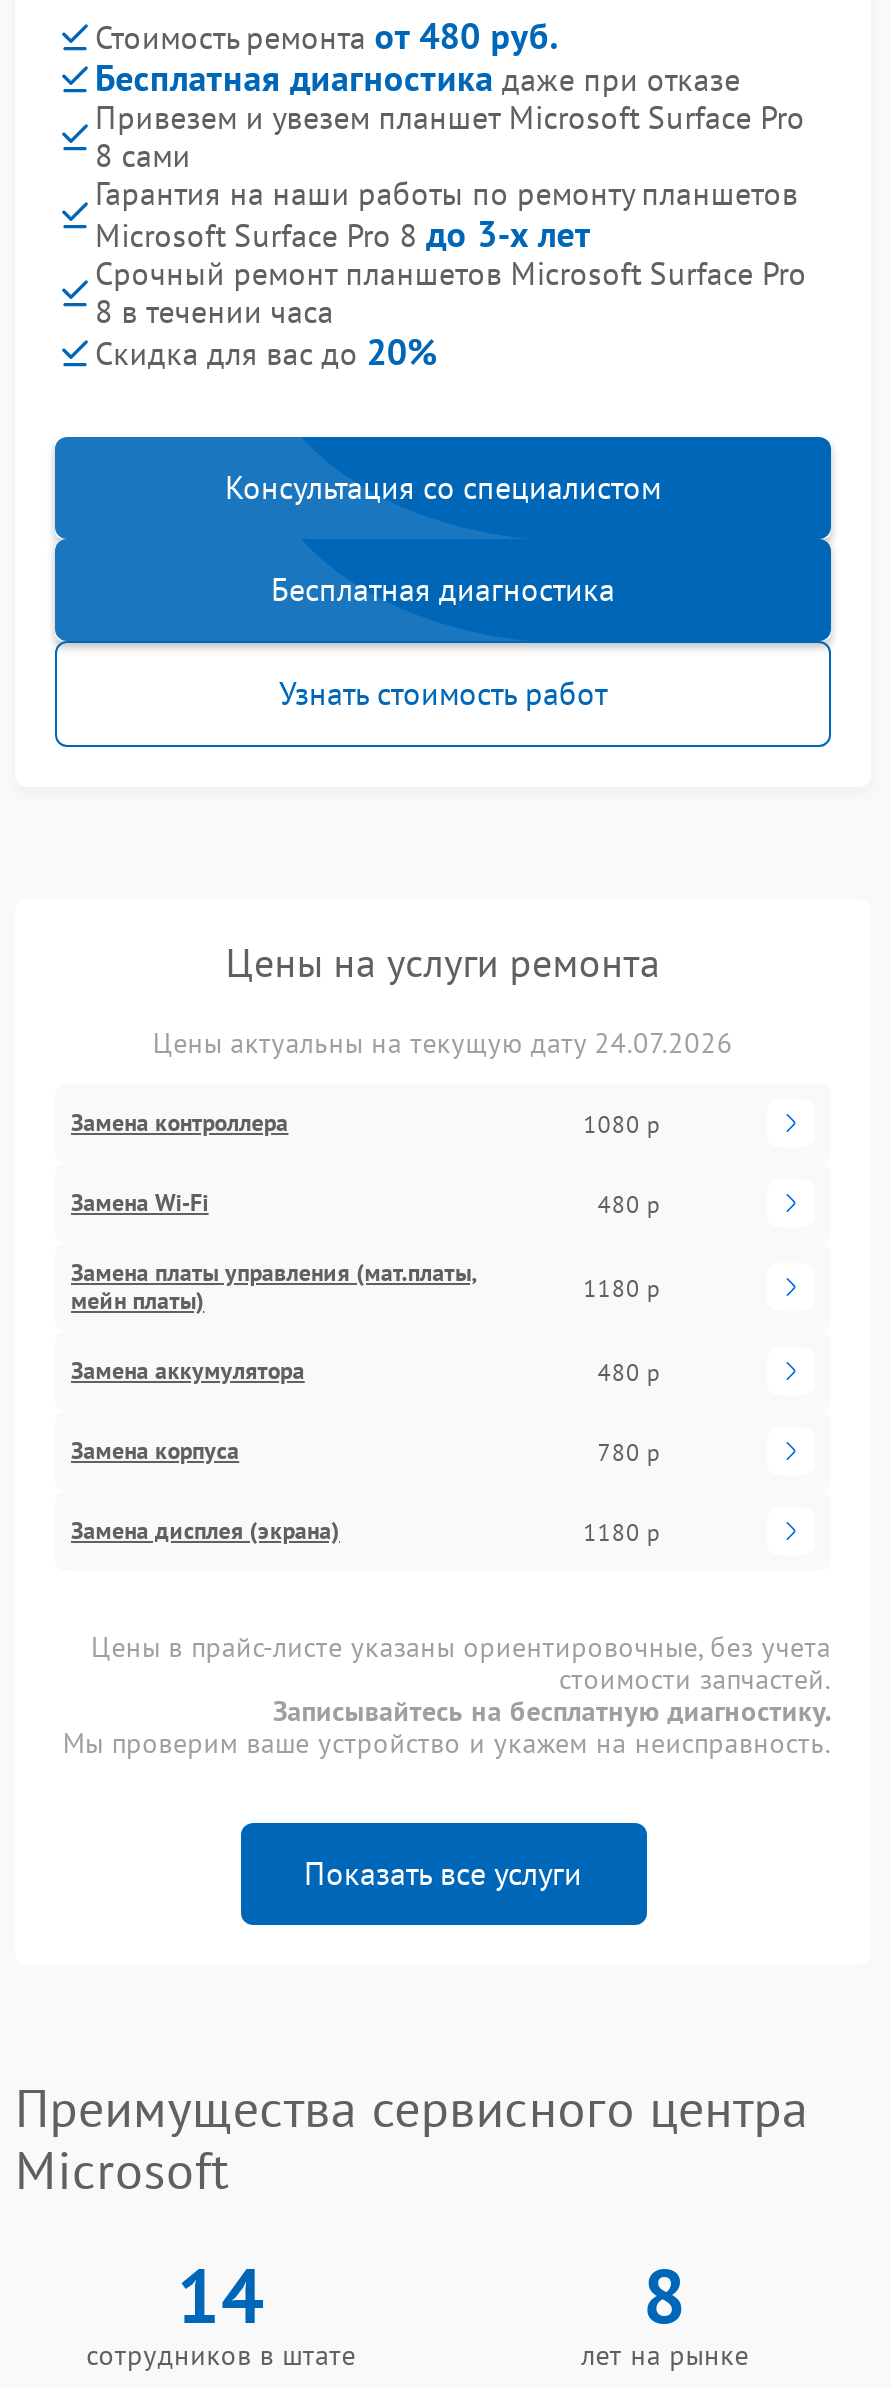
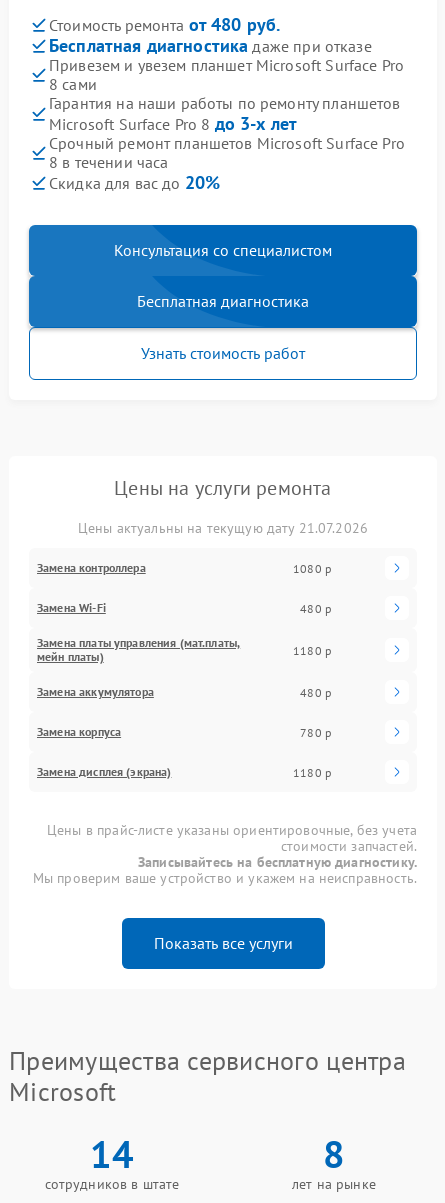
[153,1026,733,1062] Цены актуальны на текущую дату 24.07.2026 -> [78,519,368,537] Цены актуальны на текущую дату 21.07.2026

